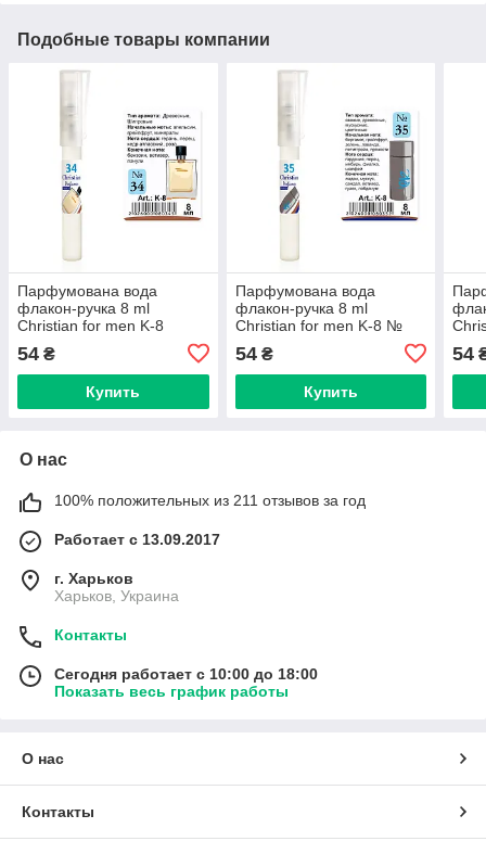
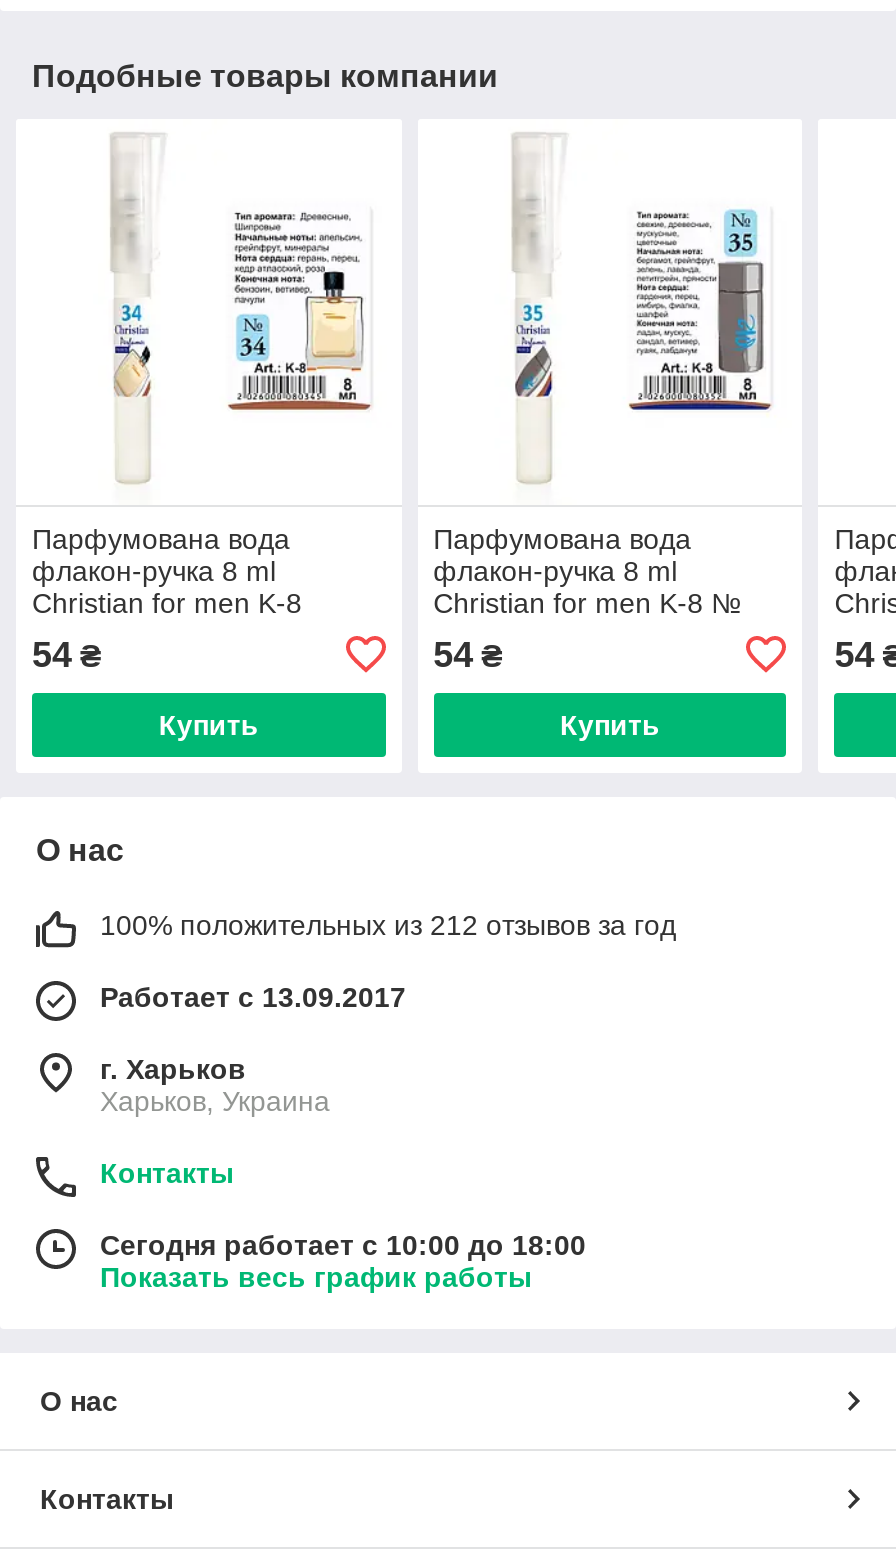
[54,491,366,509] 100% положительных из 211 отзывов за год -> [100,909,676,941] 100% положительных из 212 отзывов за год

